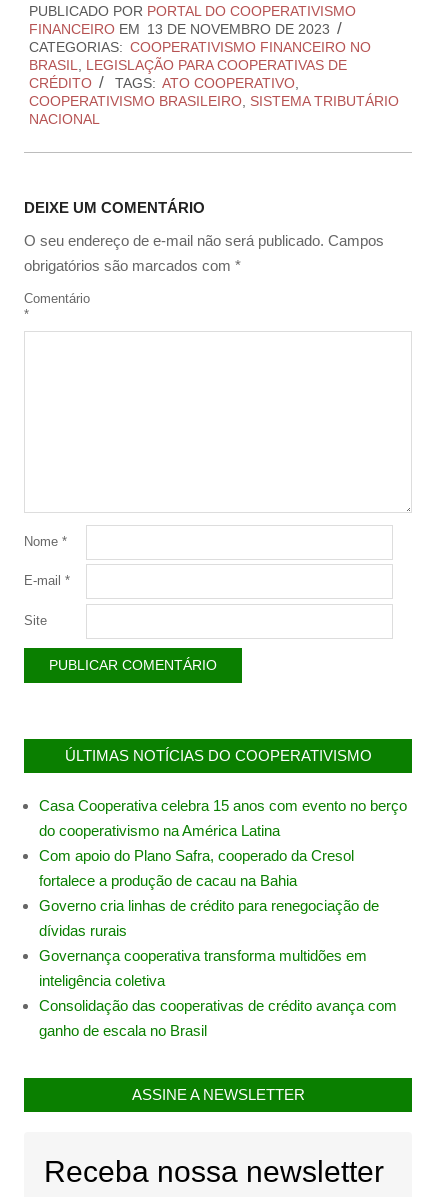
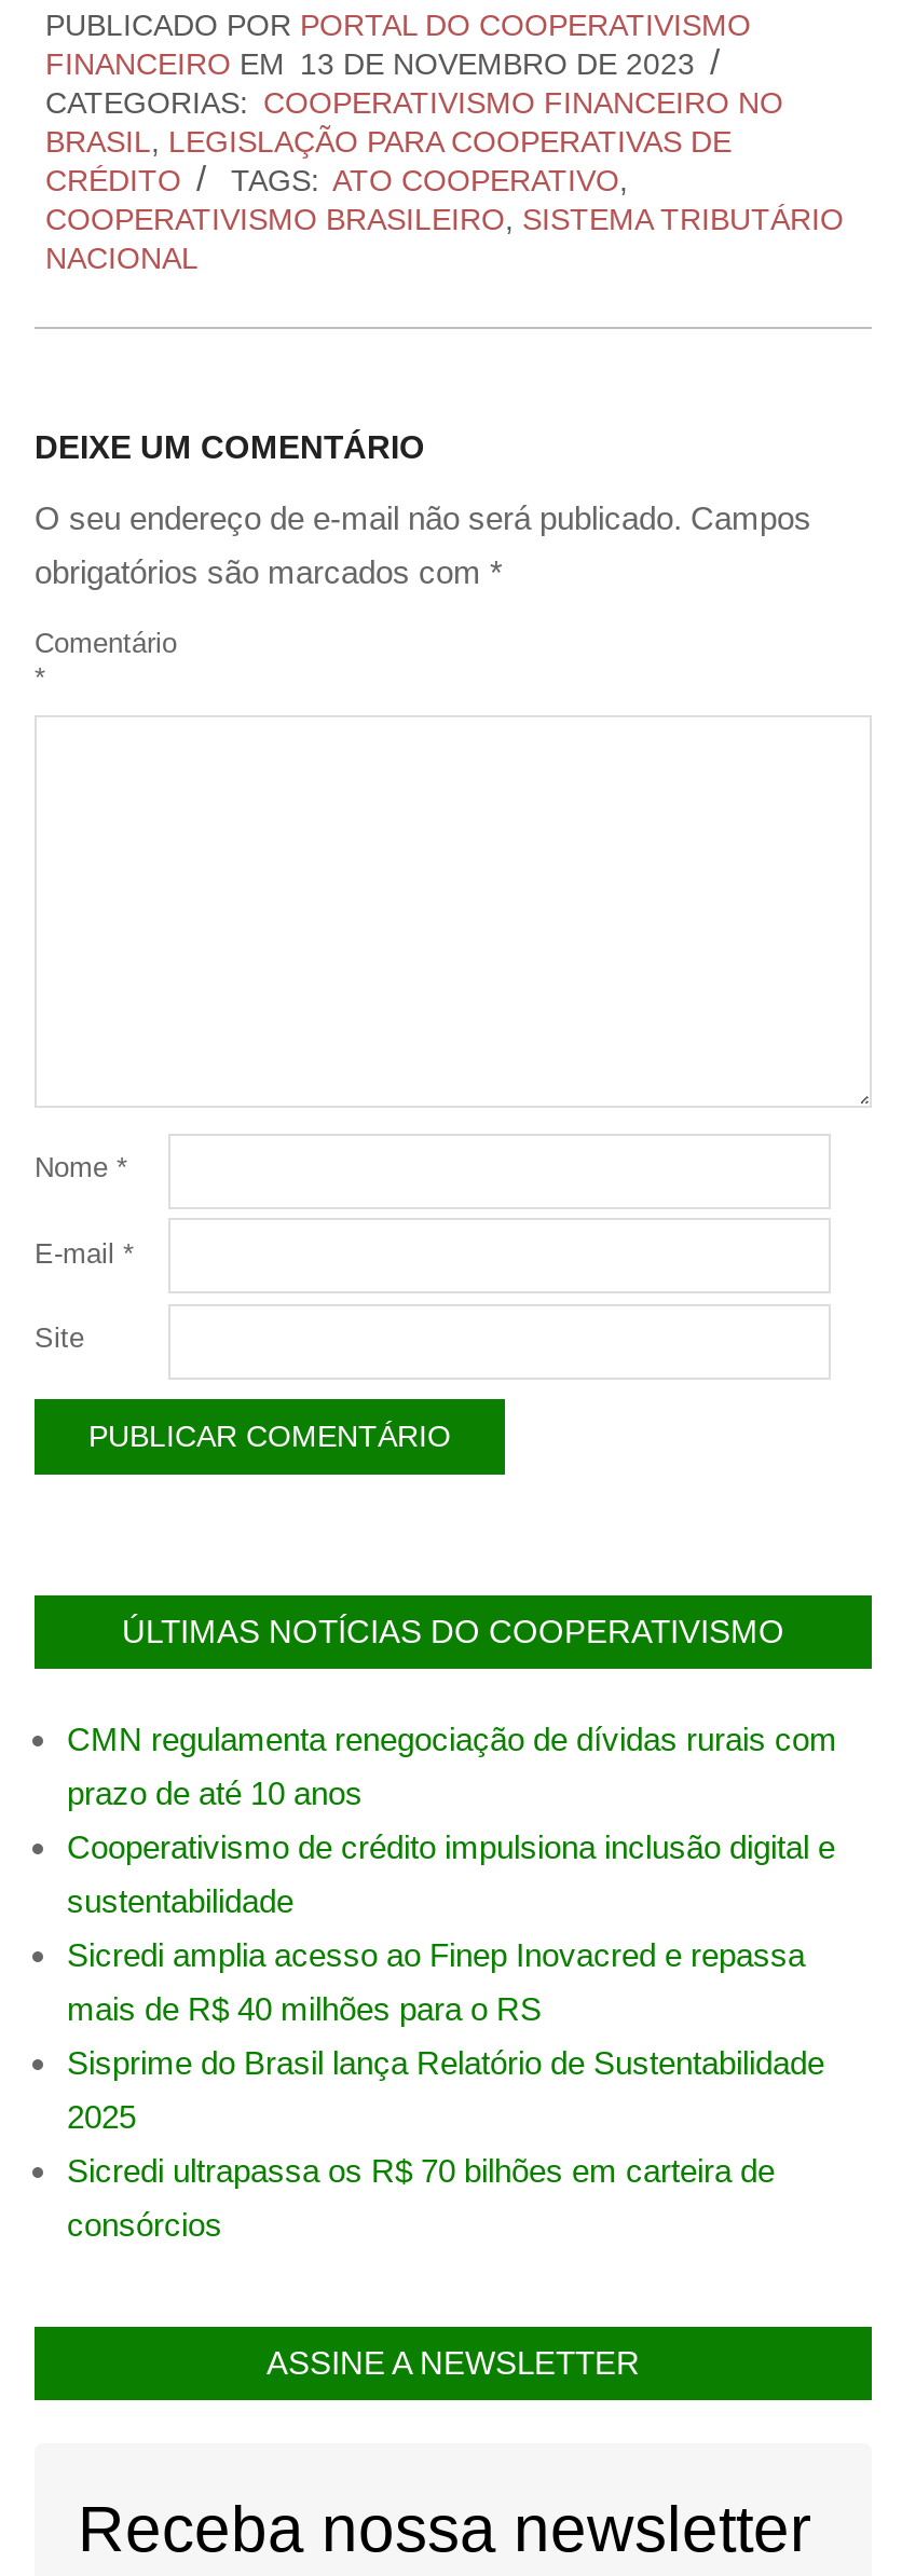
[39,797,407,814] Casa Cooperativa celebra 15 anos com evento no berço -> [67,1721,837,1757] CMN regulamenta renegociação de dívidas rurais com
[39,822,280,839] do cooperativismo na América Latina -> [67,1775,363,1811] prazo de até 10 anos
[39,847,354,864] Com apoio do Plano Safra, cooperado da Cresol -> [67,1828,835,1865] Cooperativismo de crédito impulsiona inclusão digital e
[39,872,297,889] fortalece a produção de cacau na Bahia -> [67,1882,293,1919] sustentabilidade
[39,897,379,914] Governo cria linhas de crédito para renegociação de -> [67,1936,805,1973] Sicredi amplia acesso ao Finep Inovacred e repassa
[39,922,127,939] dívidas rurais -> [67,1990,542,2027] mais de R$ 40 milhões para o RS
[39,947,367,964] Governança cooperativa transforma multidões em -> [67,2044,824,2081] Sisprime do Brasil lança Relatório de Sustentabilidade
[39,972,165,989] inteligência coletiva -> [67,2098,136,2135] 2025
[39,997,397,1014] Consolidação das cooperativas de crédito avança com -> [67,2152,775,2189] Sicredi ultrapassa os R$ 70 bilhões em carteira de
[39,1022,207,1039] ganho de escala no Brasil -> [67,2206,222,2243] consórcios

